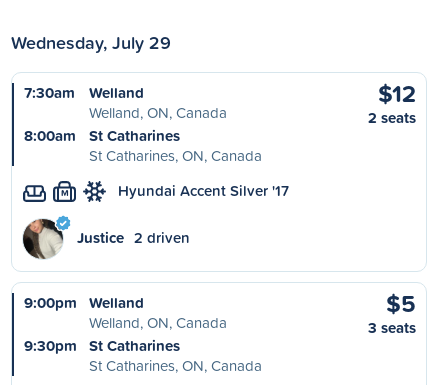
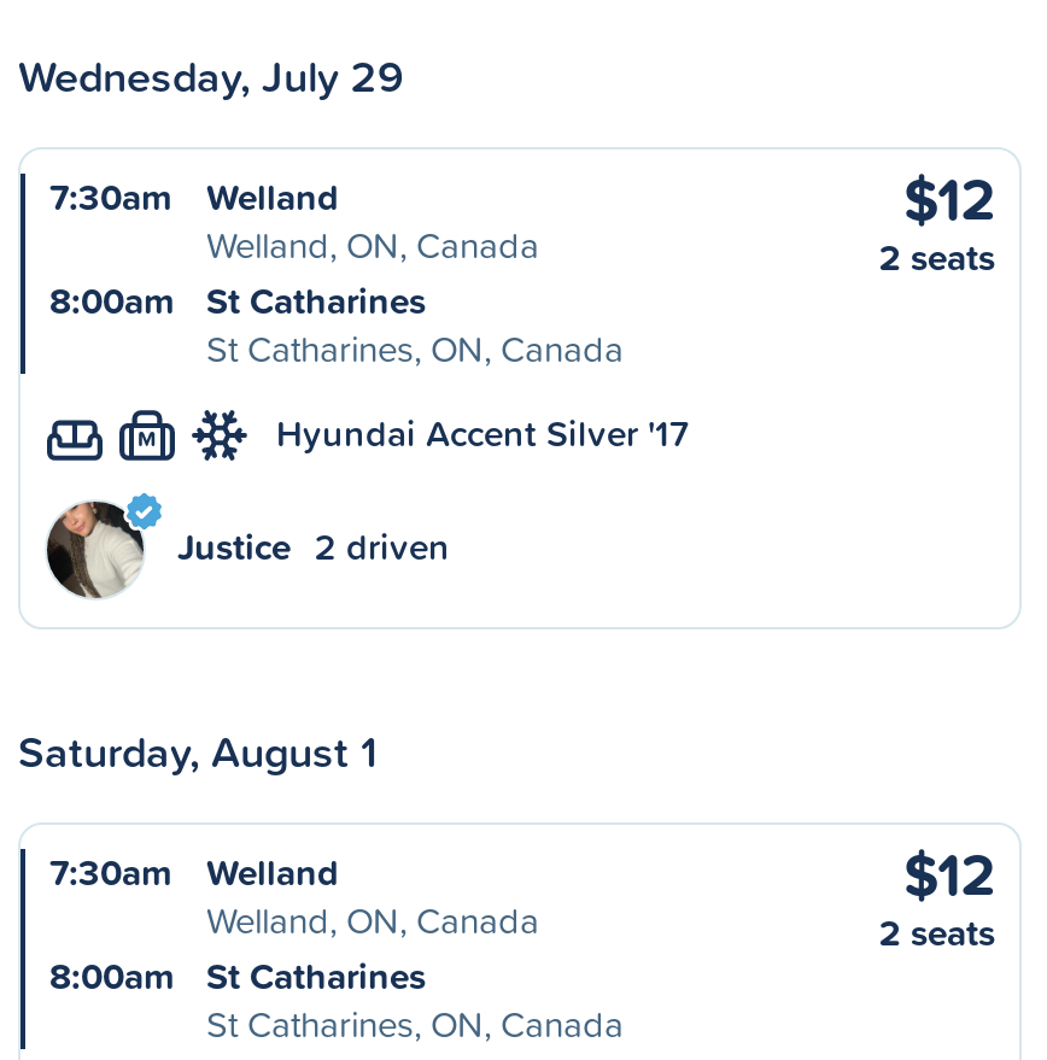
[386,286,416,320] $5 -> [903,832,995,914] $12
[24,292,144,313] 9:00pm Welland -> [18,719,378,897] Saturday, August 1 | 7:30am | Welland
[368,317,416,338] 3 seats -> [879,907,995,957] 2 seats
[24,335,180,356] 9:30pm St Catharines -> [49,950,426,1001] 8:00am | St Catharines

